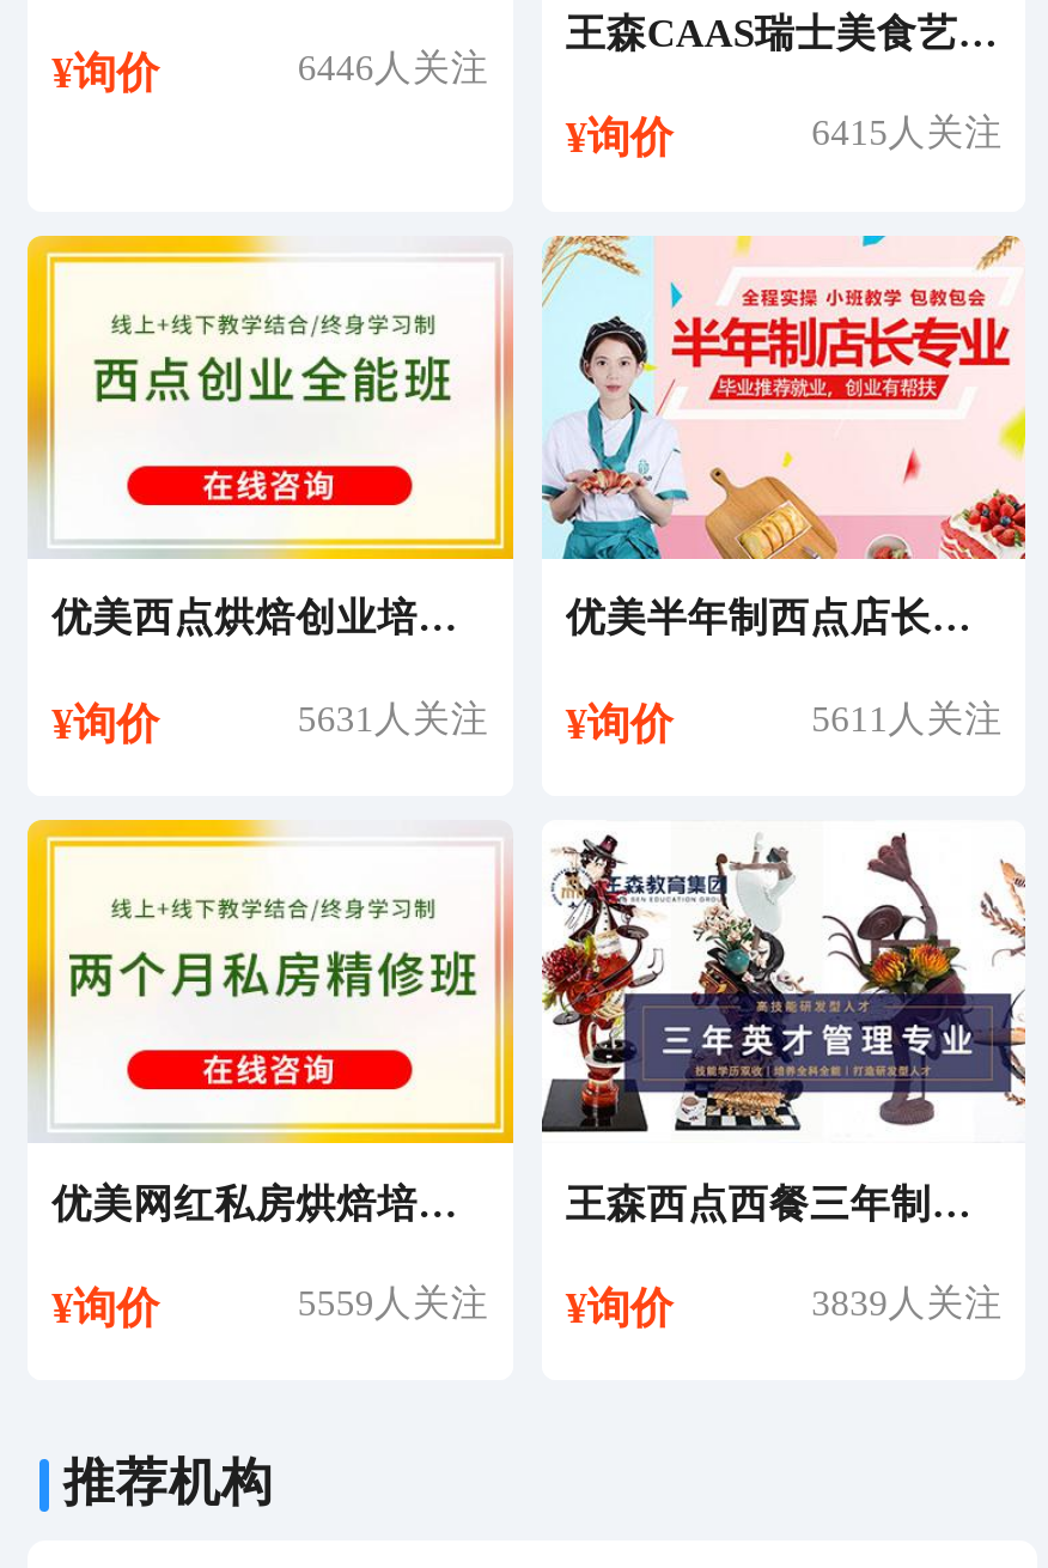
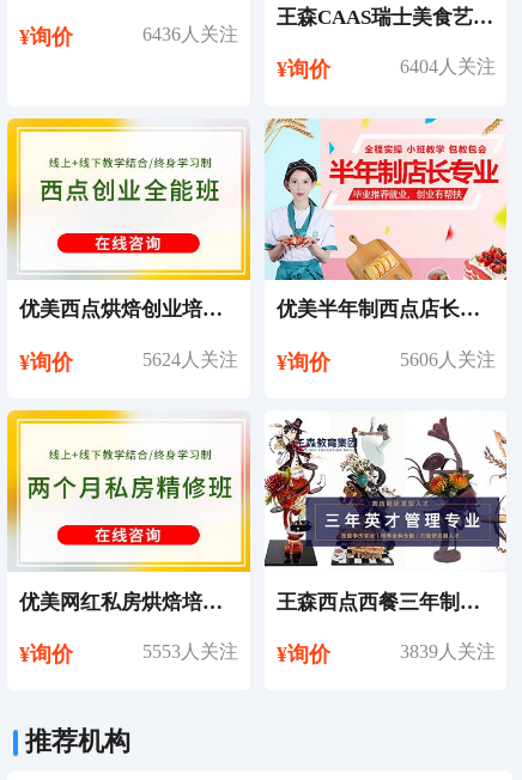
[297,47,489,88] 6446人关注 -> [142,24,238,45] 6436人关注
[811,112,1003,152] 6415人关注 -> [399,56,495,77] 6404人关注
[297,697,489,737] 5631人关注 -> [142,349,238,369] 5624人关注
[811,697,1003,737] 5611人关注 -> [399,349,495,369] 5606人关注
[297,1281,489,1322] 5559人关注 -> [142,641,238,661] 5553人关注

